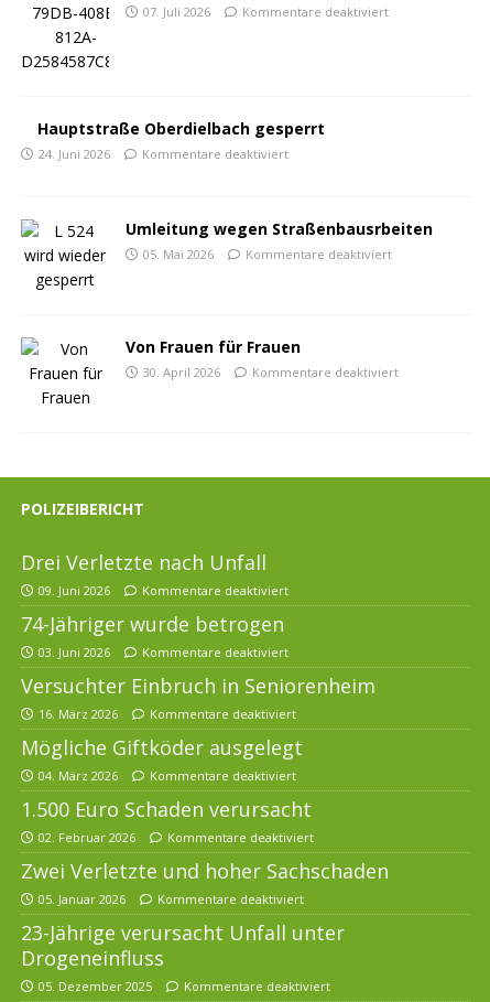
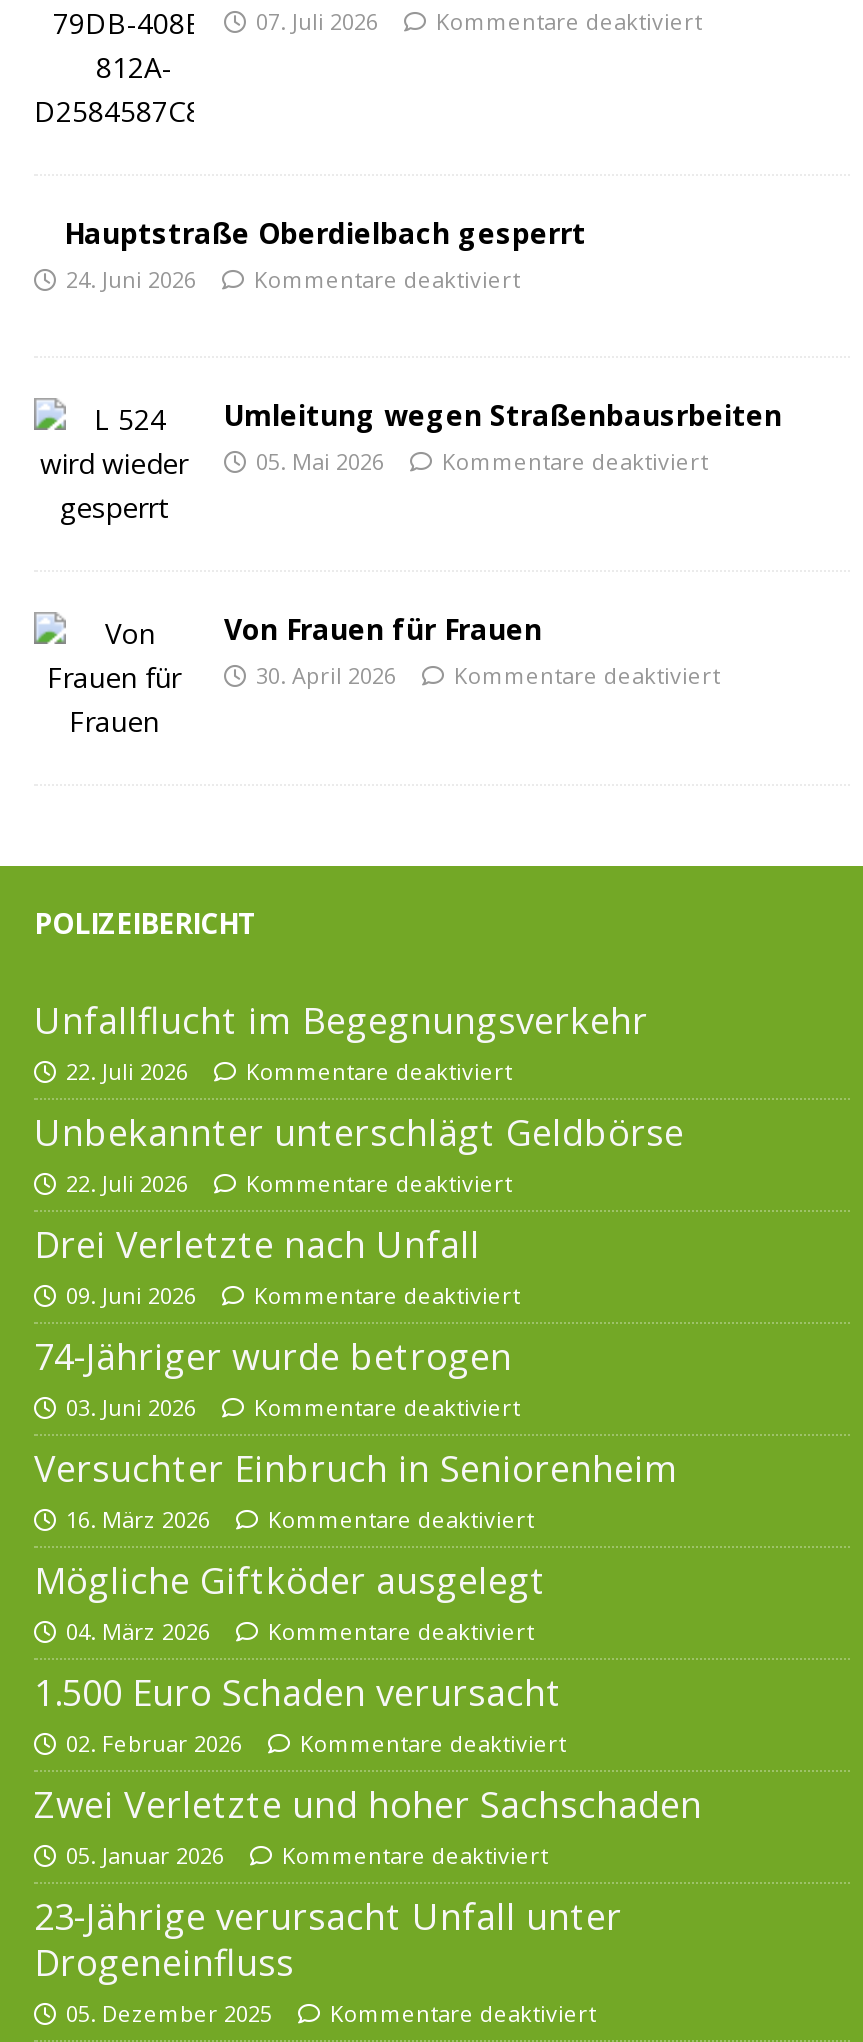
none -> [34,996,684,1198] Unfallflucht im Begegnungsverkehr | 22. Juli 2026 | Kommentare deaktiviert | Unbekannter unterschlägt Geldbörse | 22. Juli 2026 | Kommentare deaktiviert

